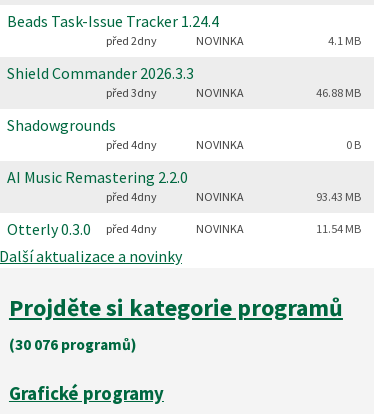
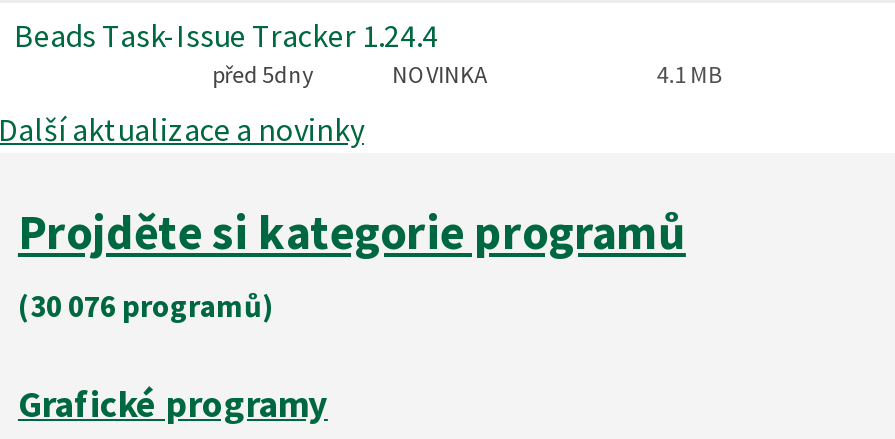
[106,33,157,48] před 2dny -> [212,59,314,89] před 5dny
[7,63,361,239] Shield Commander 2026.3.3 | před 3dny | NOVINKA | 46.88 MB | Shadowgrounds | před 4dny | NOVINKA | 0 B | AI Music Remastering 2.2.0 | před 4dny | NOVINKA | 93.43 MB | Otterly 0.3.0 | před 4dny | NOVINKA | 11.54 MB -> none

